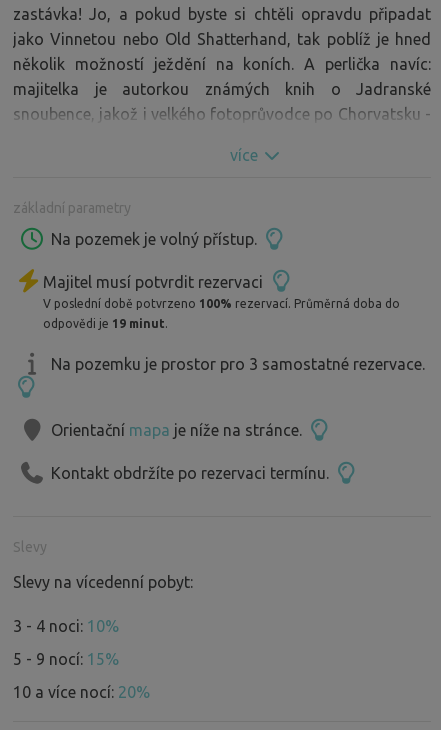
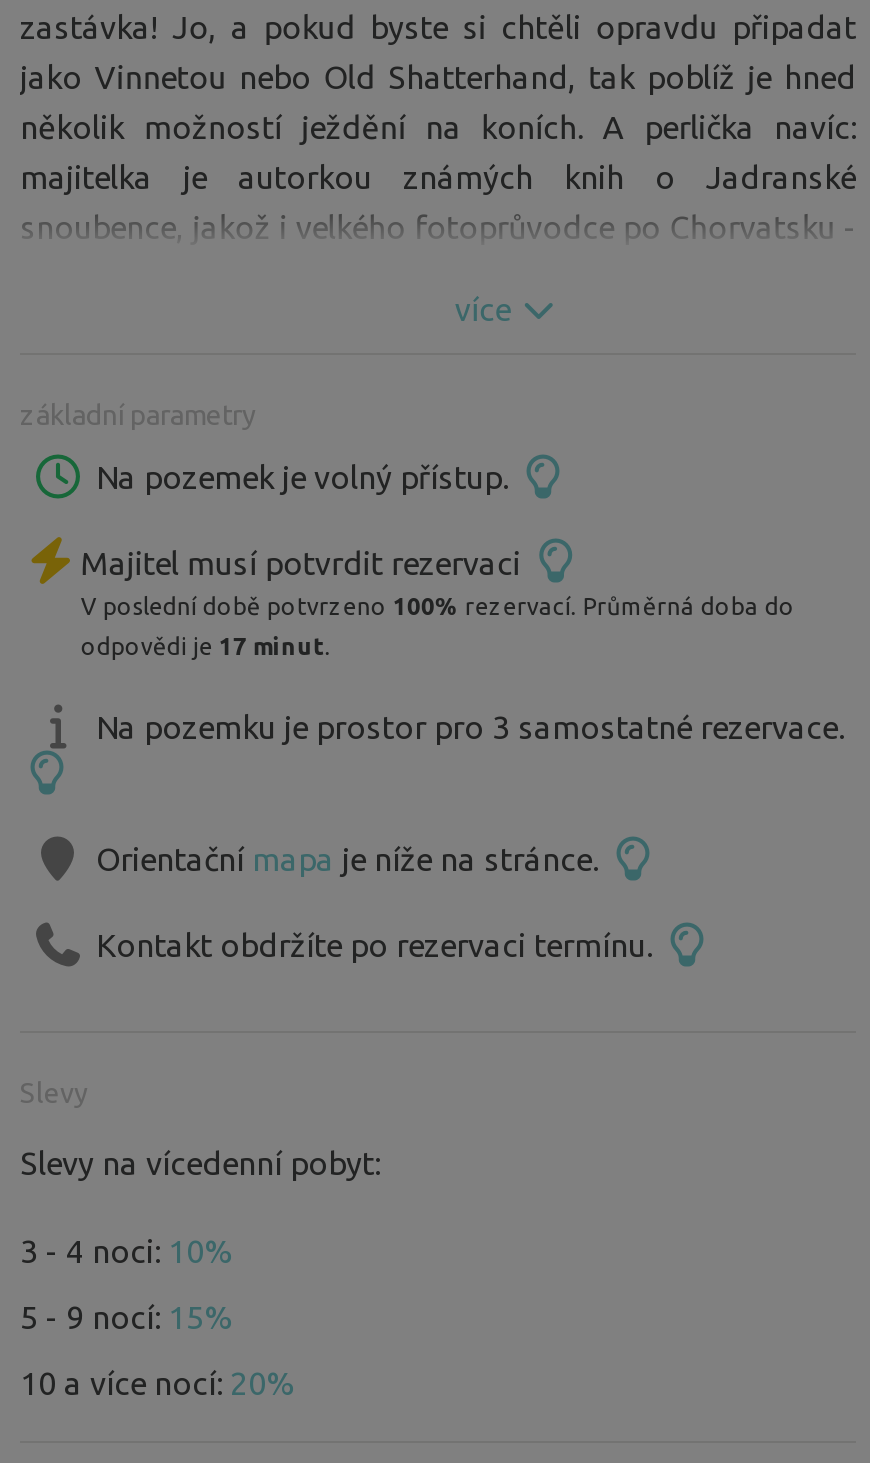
[43,317,168,330] odpovědi je 19 minut. -> [81,634,331,660] odpovědi je 17 minut.

